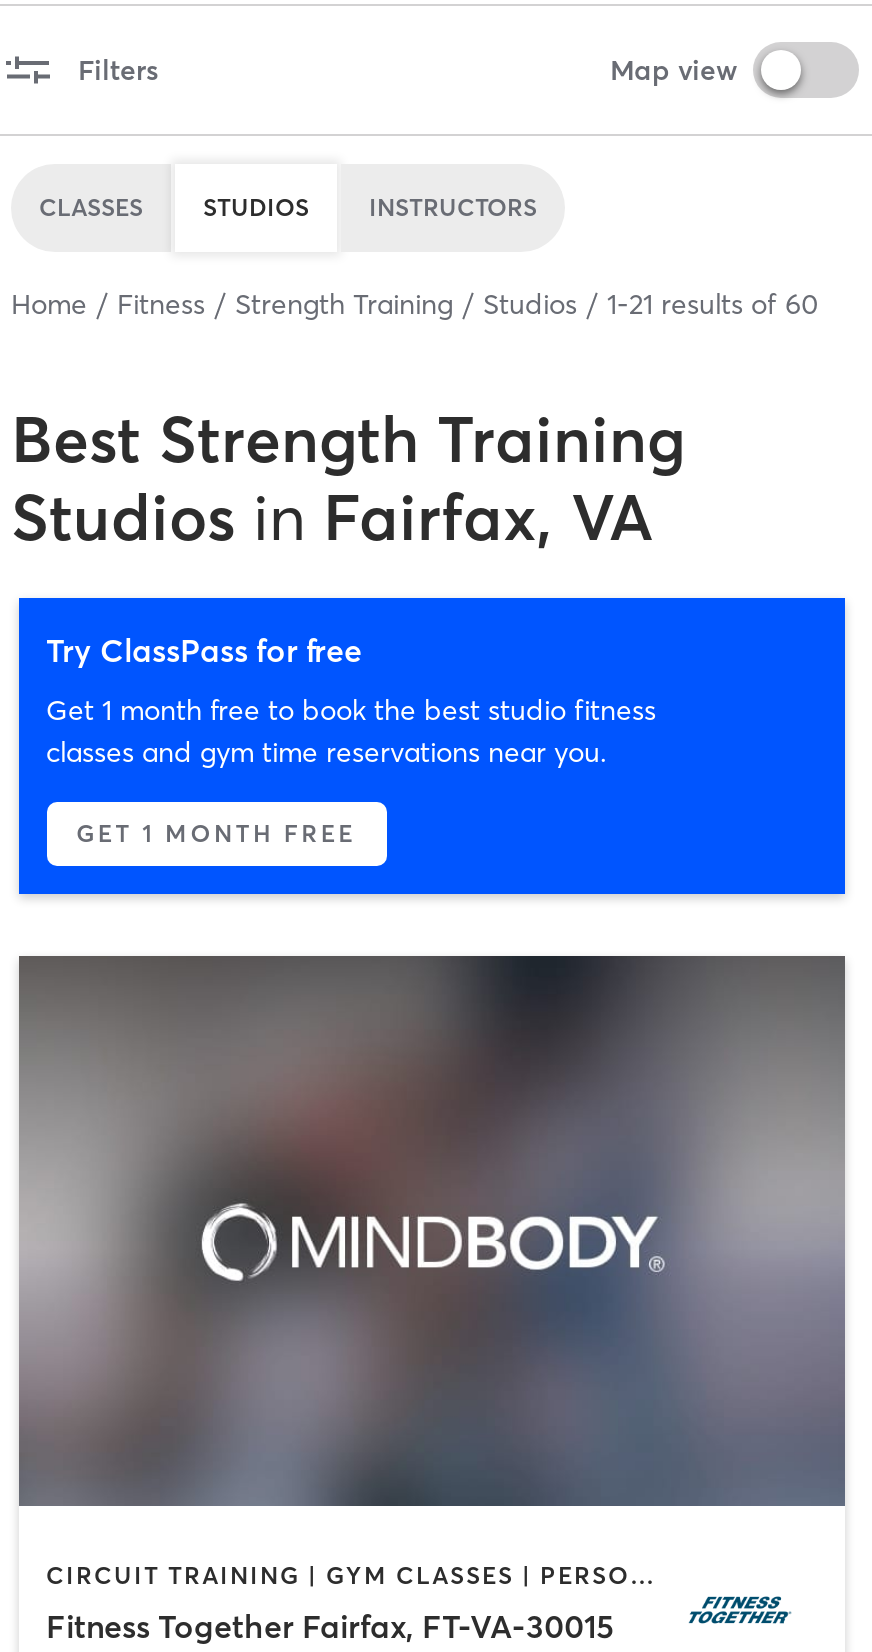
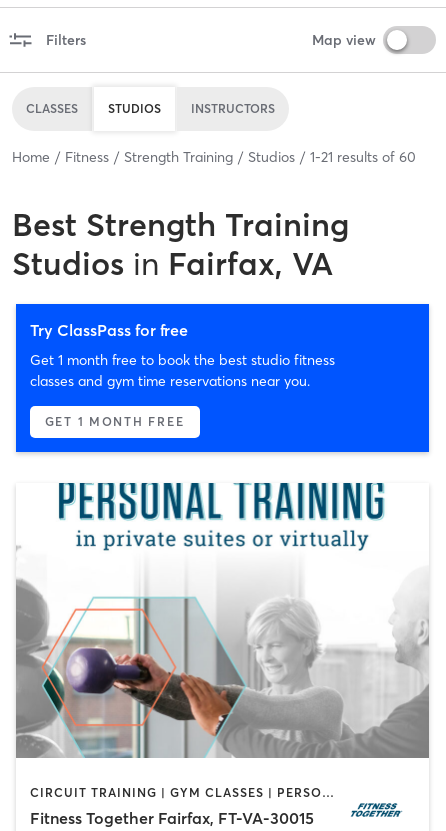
[17,954,847,1508] [image] -> [16,482,429,758] [image]

